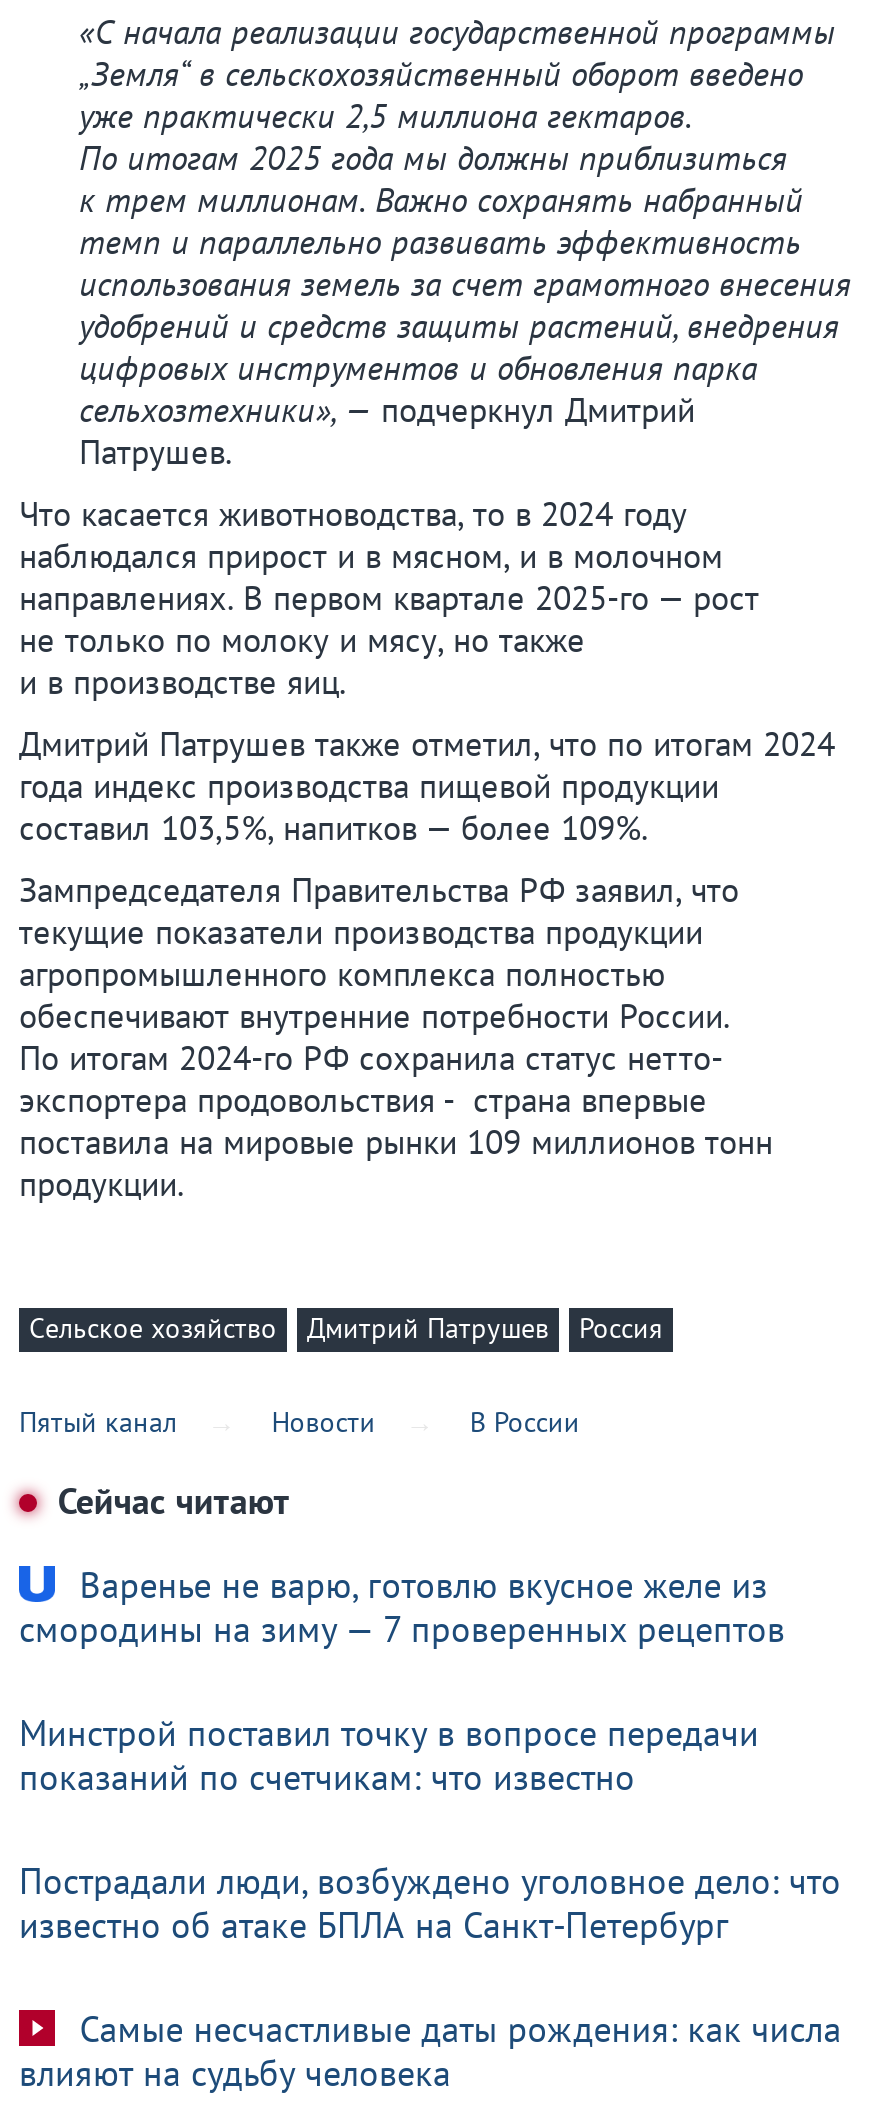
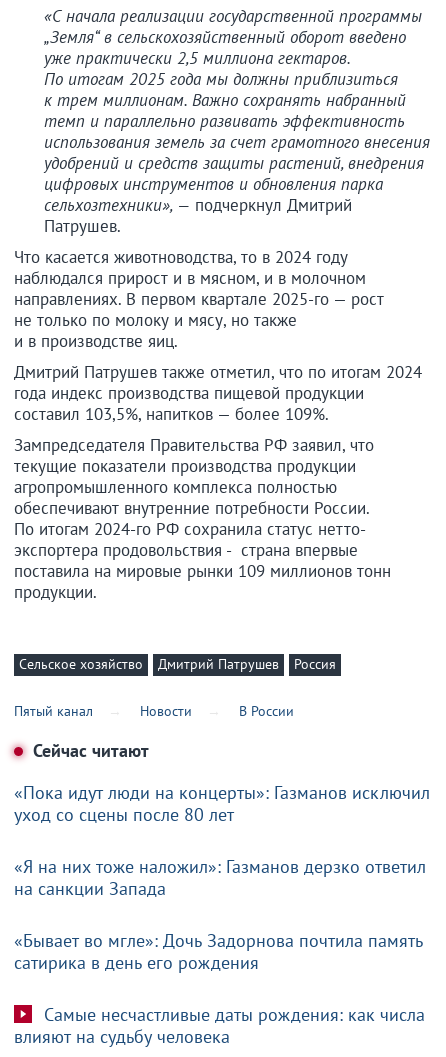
[19,1562,785,1652] Варенье не варю, готовлю вкусное желе из | смородины на зиму — 7 проверенных рецептов -> [14,781,430,826] «Пока идут люди на концерты»: Газманов исключил | уход со сцены после 80 лет
[19,1710,759,1800] Минстрой поставил точку в вопросе передачи | показаний по счетчикам: что известно -> [14,855,426,900] «Я на них тоже наложил»: Газманов дерзко ответил | на санкции Запада
[19,1858,841,1948] Пострадали люди, возбуждено уголовное дело: что | известно об атаке БПЛА на Санкт-Петербург -> [14,929,423,974] «Бывает во мгле»: Дочь Задорнова почтила память | сатирика в день его рождения

